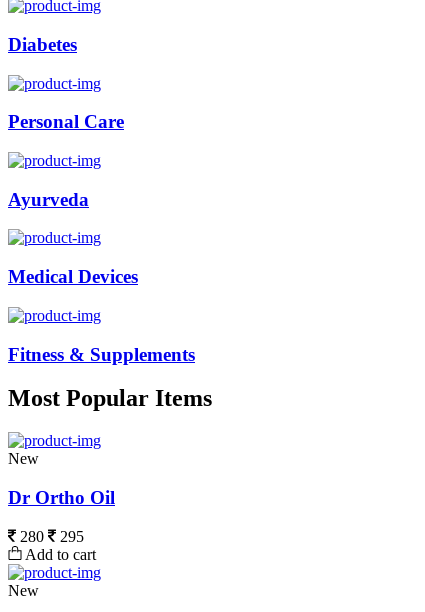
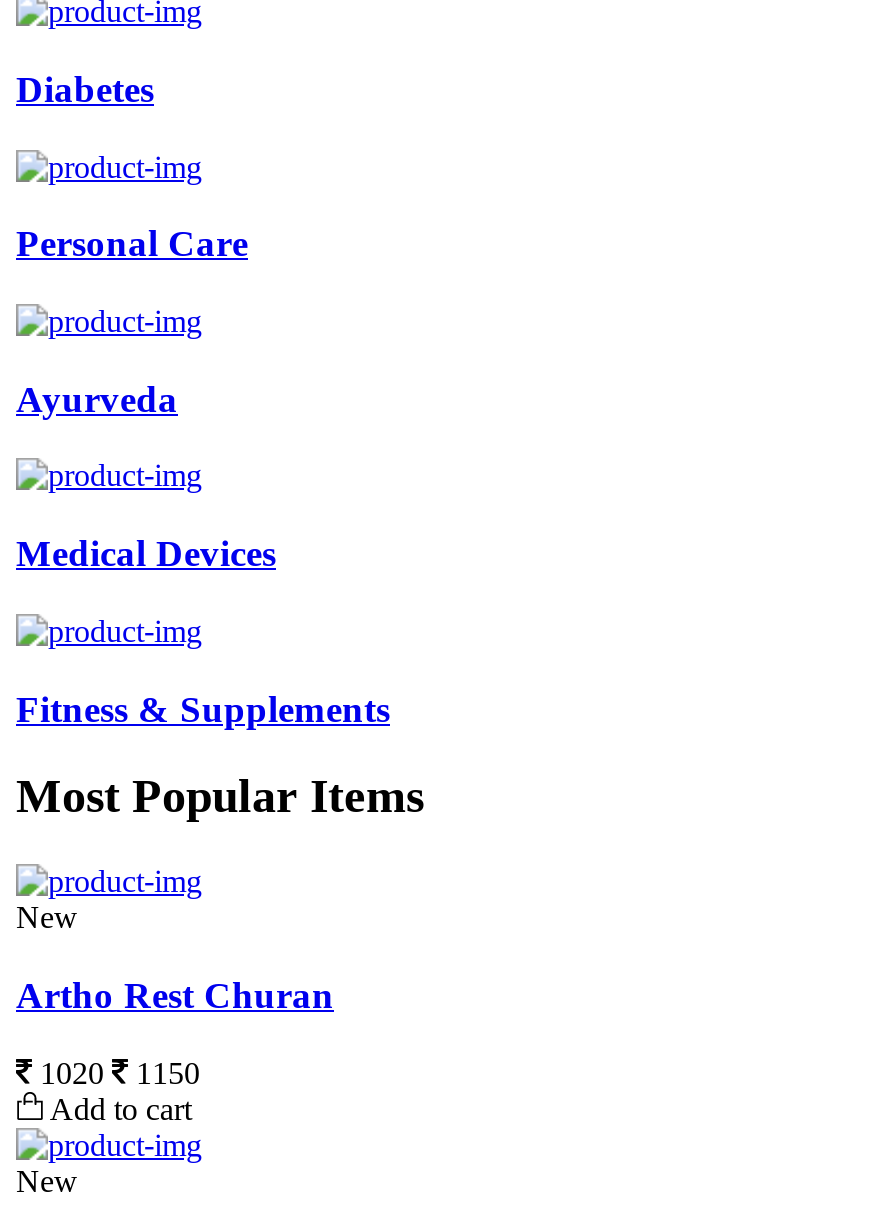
[8,487,115,508] Dr Ortho Oil -> [16,974,334,1016] Artho Rest Churan
[16,528,84,545] 280 | 295 -> [32,1056,200,1090] 1020 | 1150

